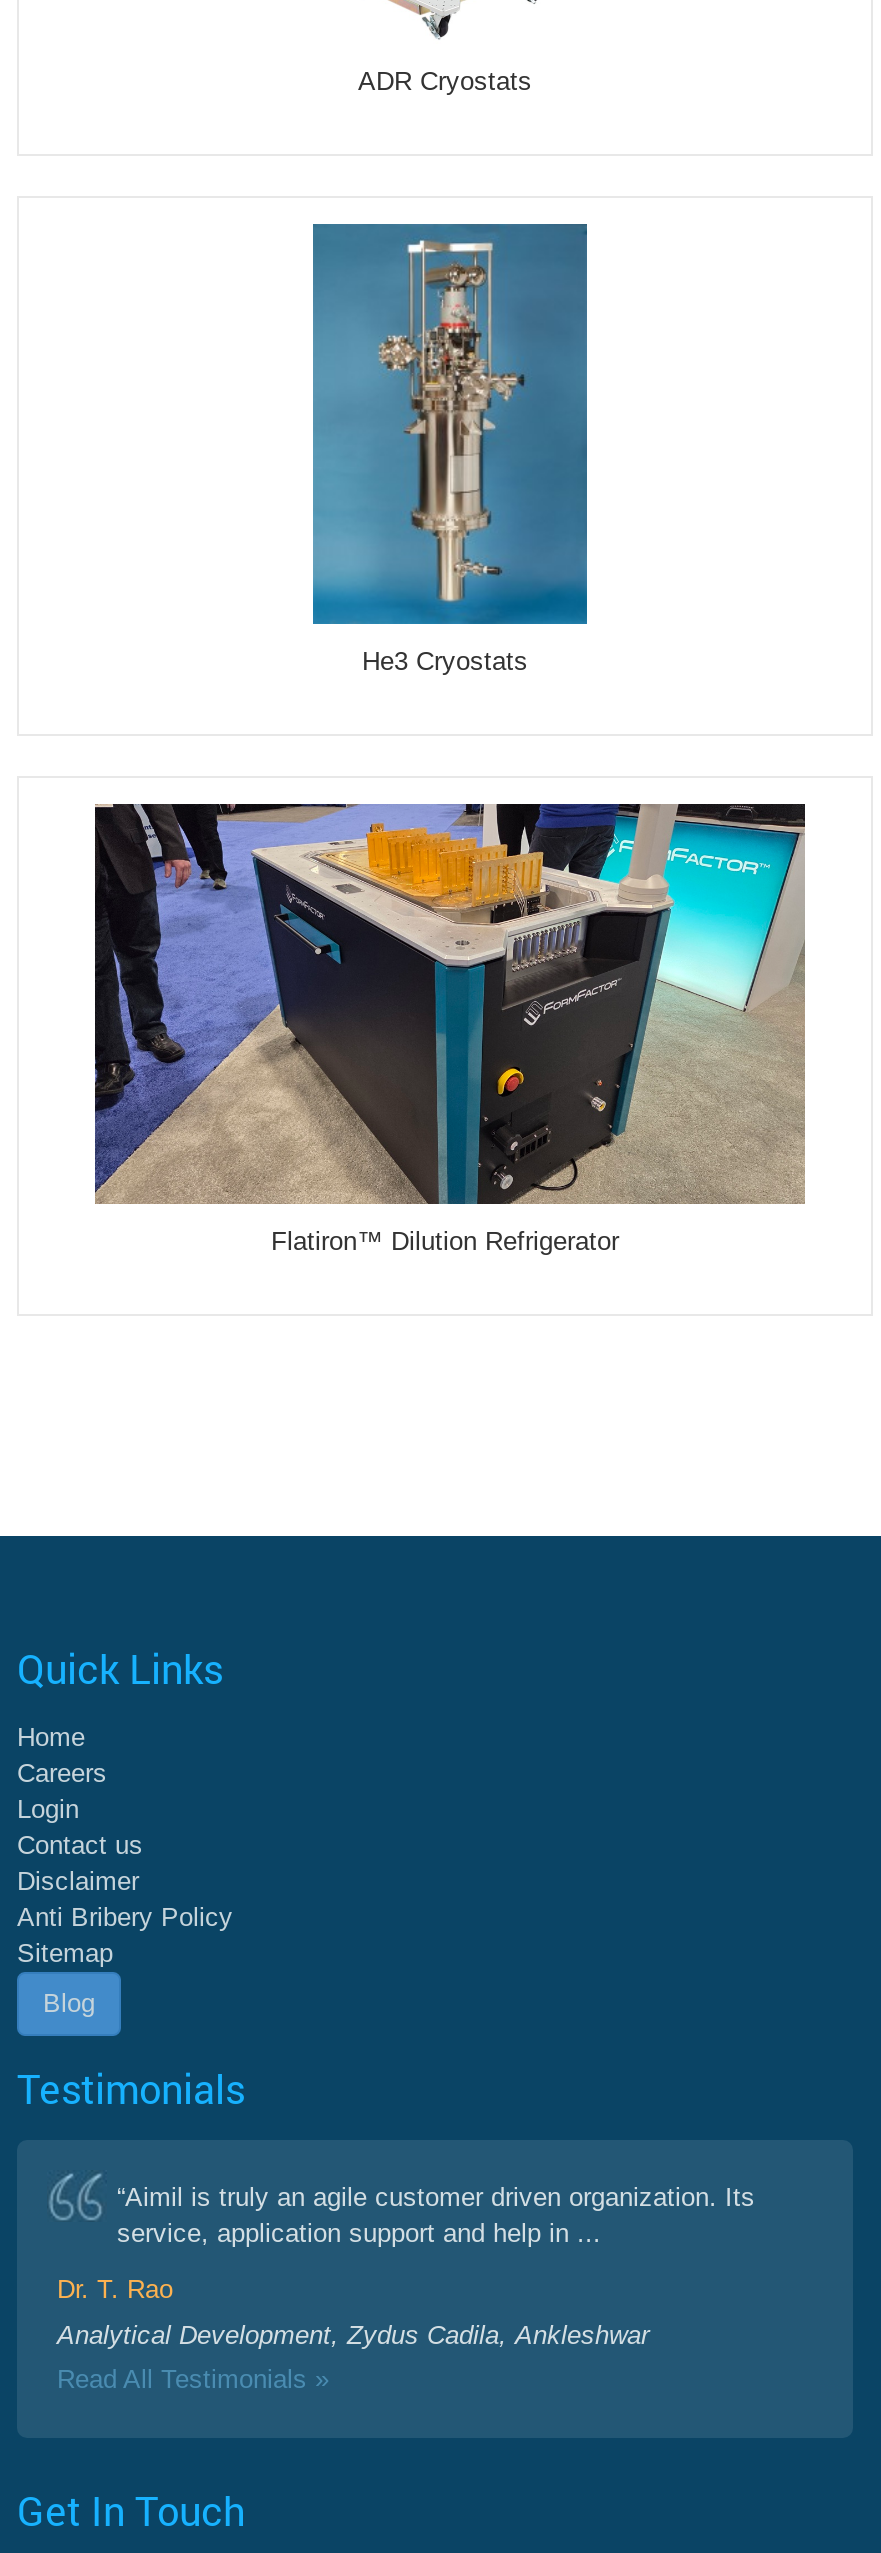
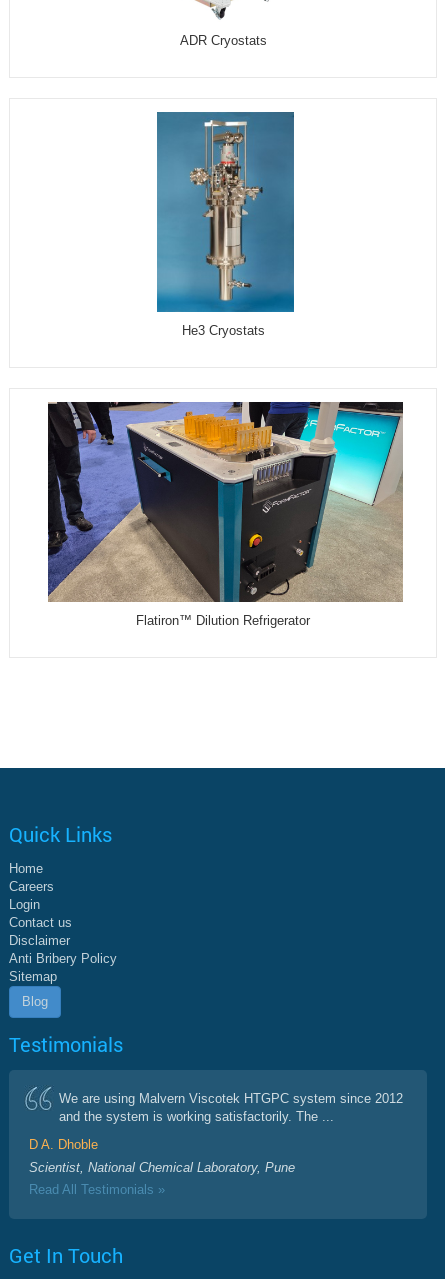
[117,2181,755,2247] “Aimil is truly an agile customer driven organization. Its | service, application support and help in ... -> [59,1090,403,1123] We are using Malvern Viscotek HTGPC system since 2012 | and the system is working satisfactorily. The ...
[57,2273,173,2303] Dr. T. Rao -> [29,1136,98,1151] D A. Dhoble
[57,2319,649,2349] Analytical Development, Zydus Cadila, Ankleshwar -> [29,1159,295,1174] Scientist, National Chemical Laboratory, Pune

